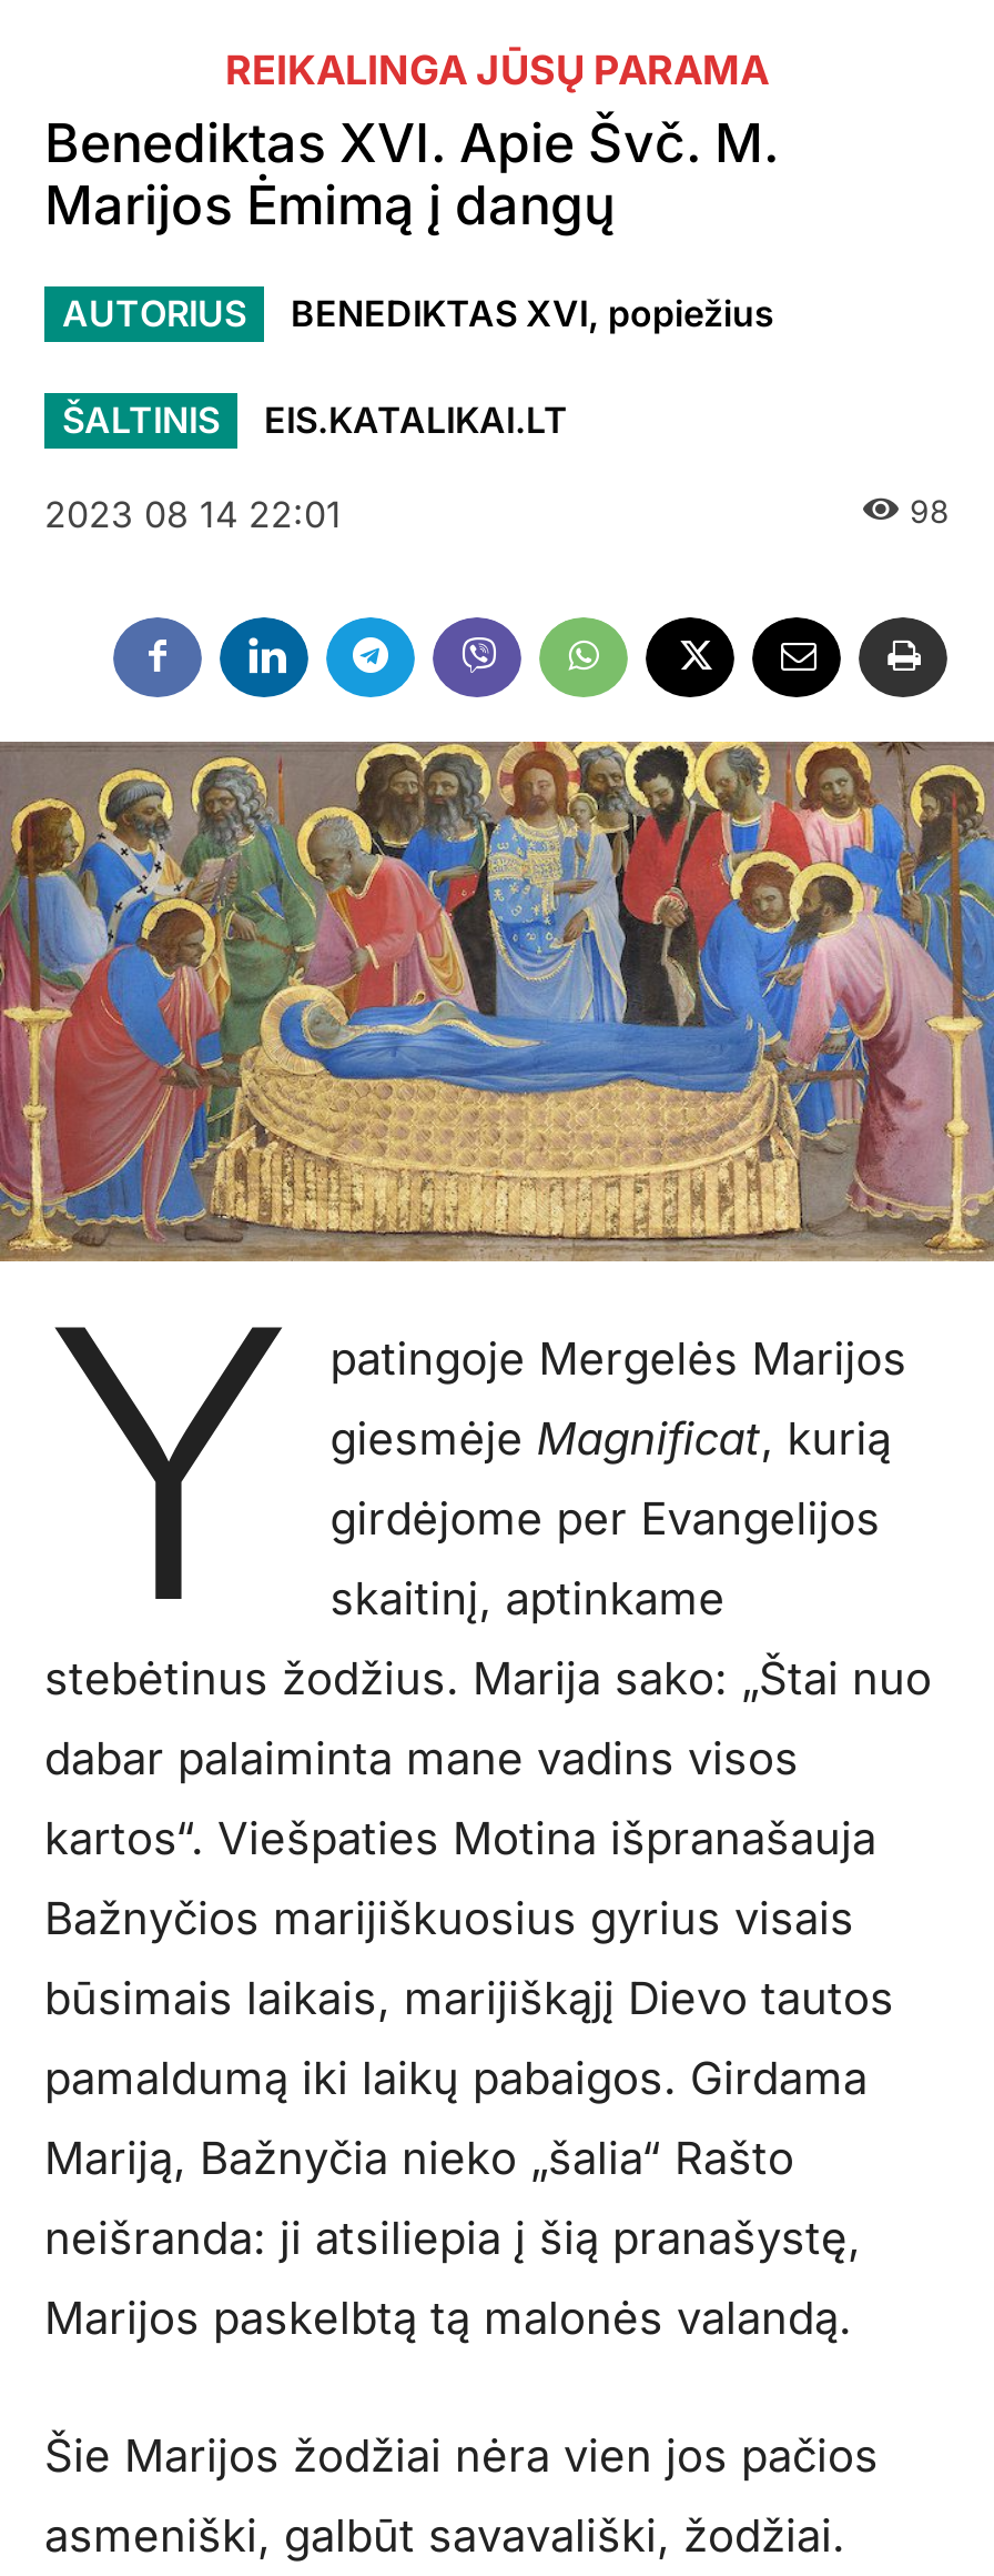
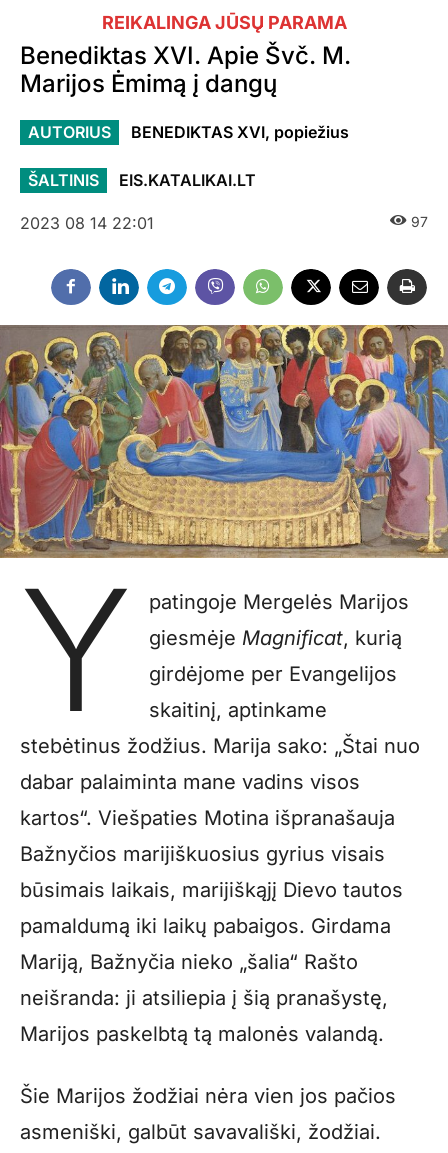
[910,492,950,530] 98 -> [411,213,428,230] 97

